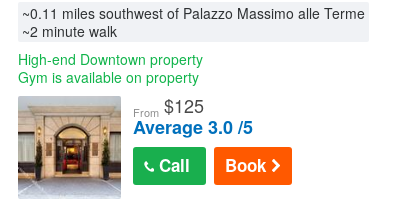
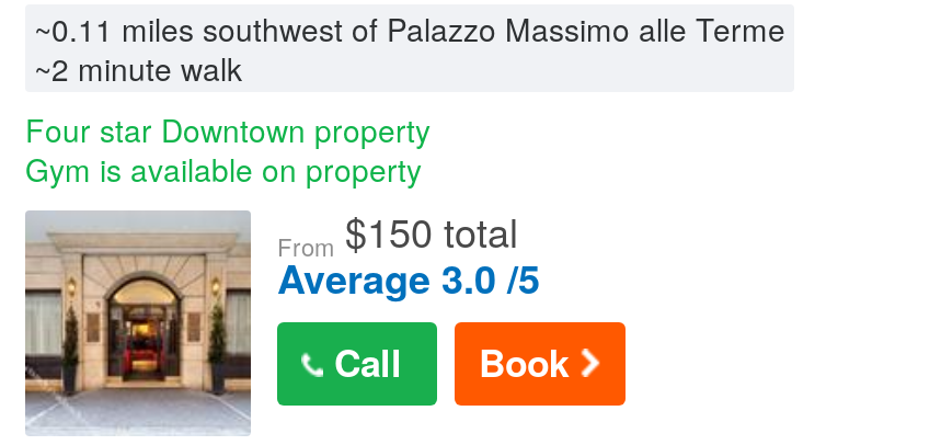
[18,49,203,69] High-end Downtown property -> [25,107,431,151] Four star Downtown property
[133,92,204,120] From $125 -> [277,202,518,264] From $150 total

